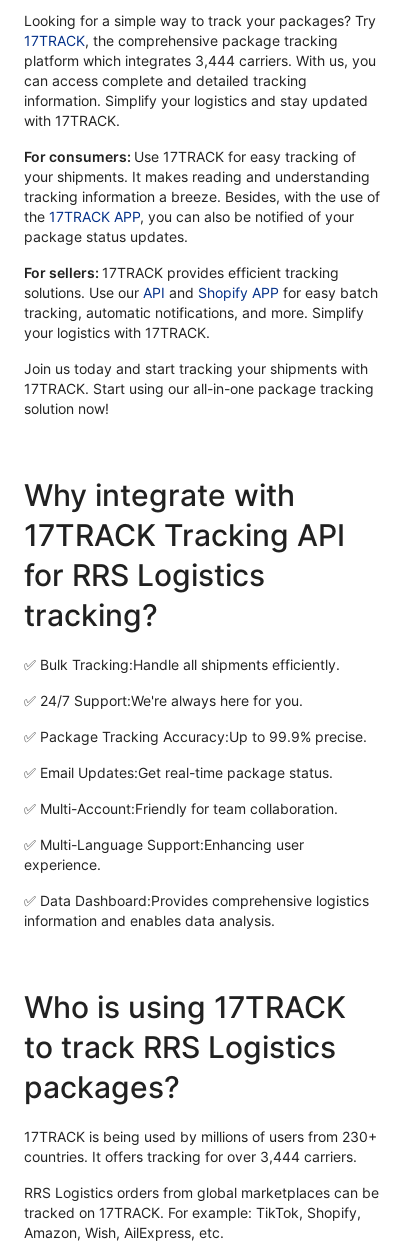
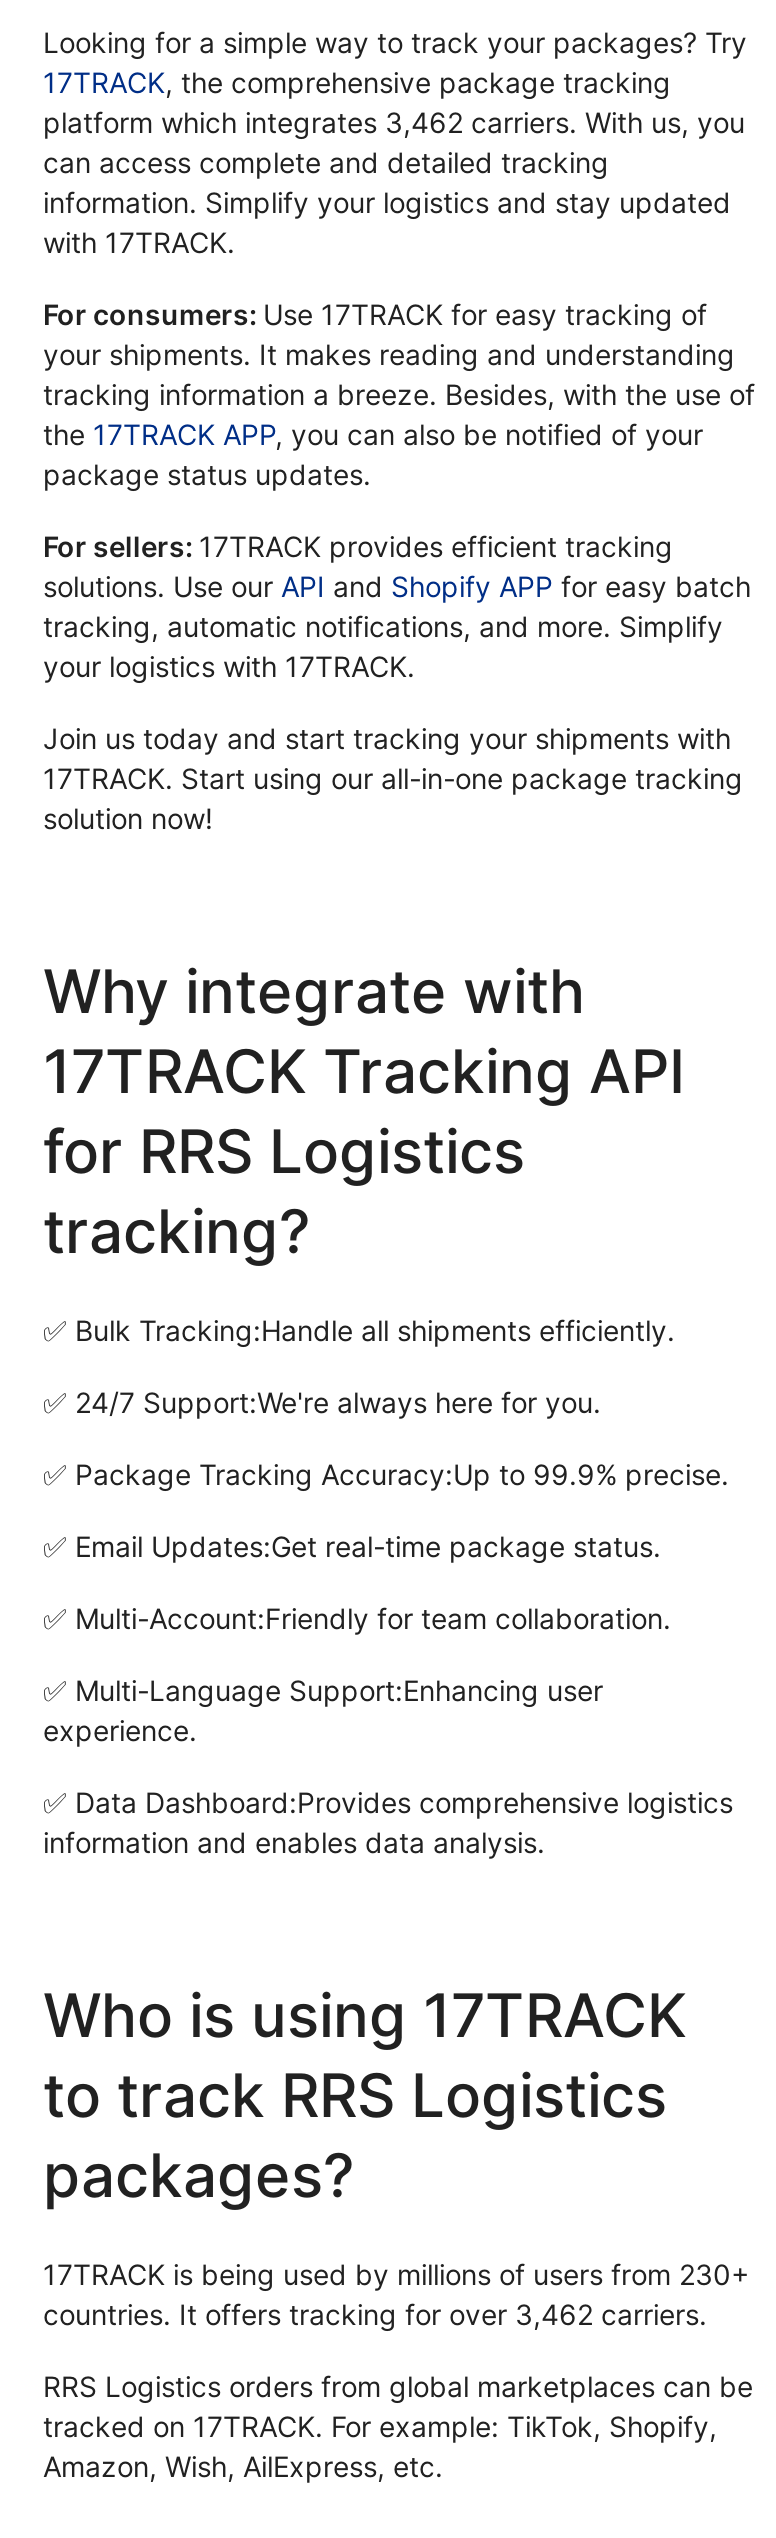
[24,52,376,69] platform which integrates 3,444 carriers. With us, you -> [43,106,745,140] platform which integrates 3,462 carriers. With us, you
[24,1148,357,1165] countries. It offers tracking for over 3,444 carriers. -> [43,2298,707,2332] countries. It offers tracking for over 3,462 carriers.

